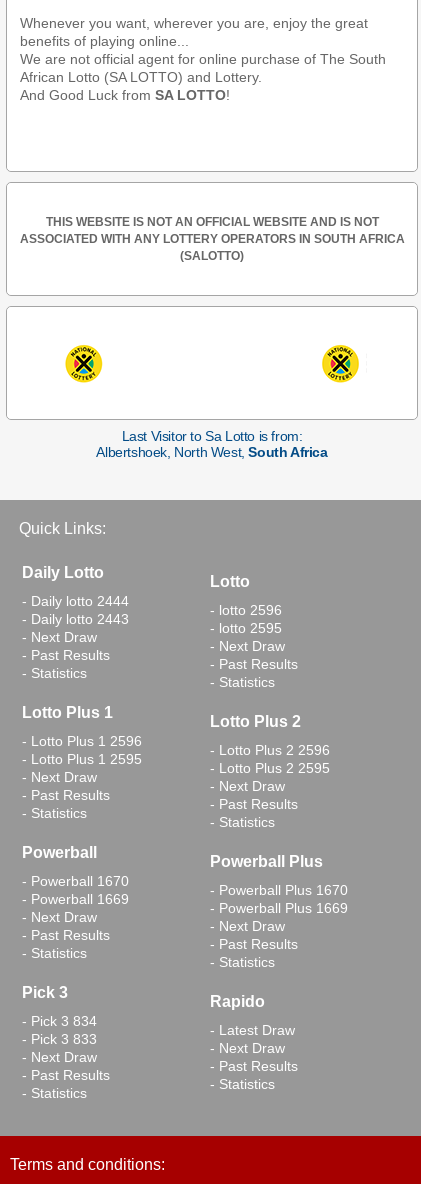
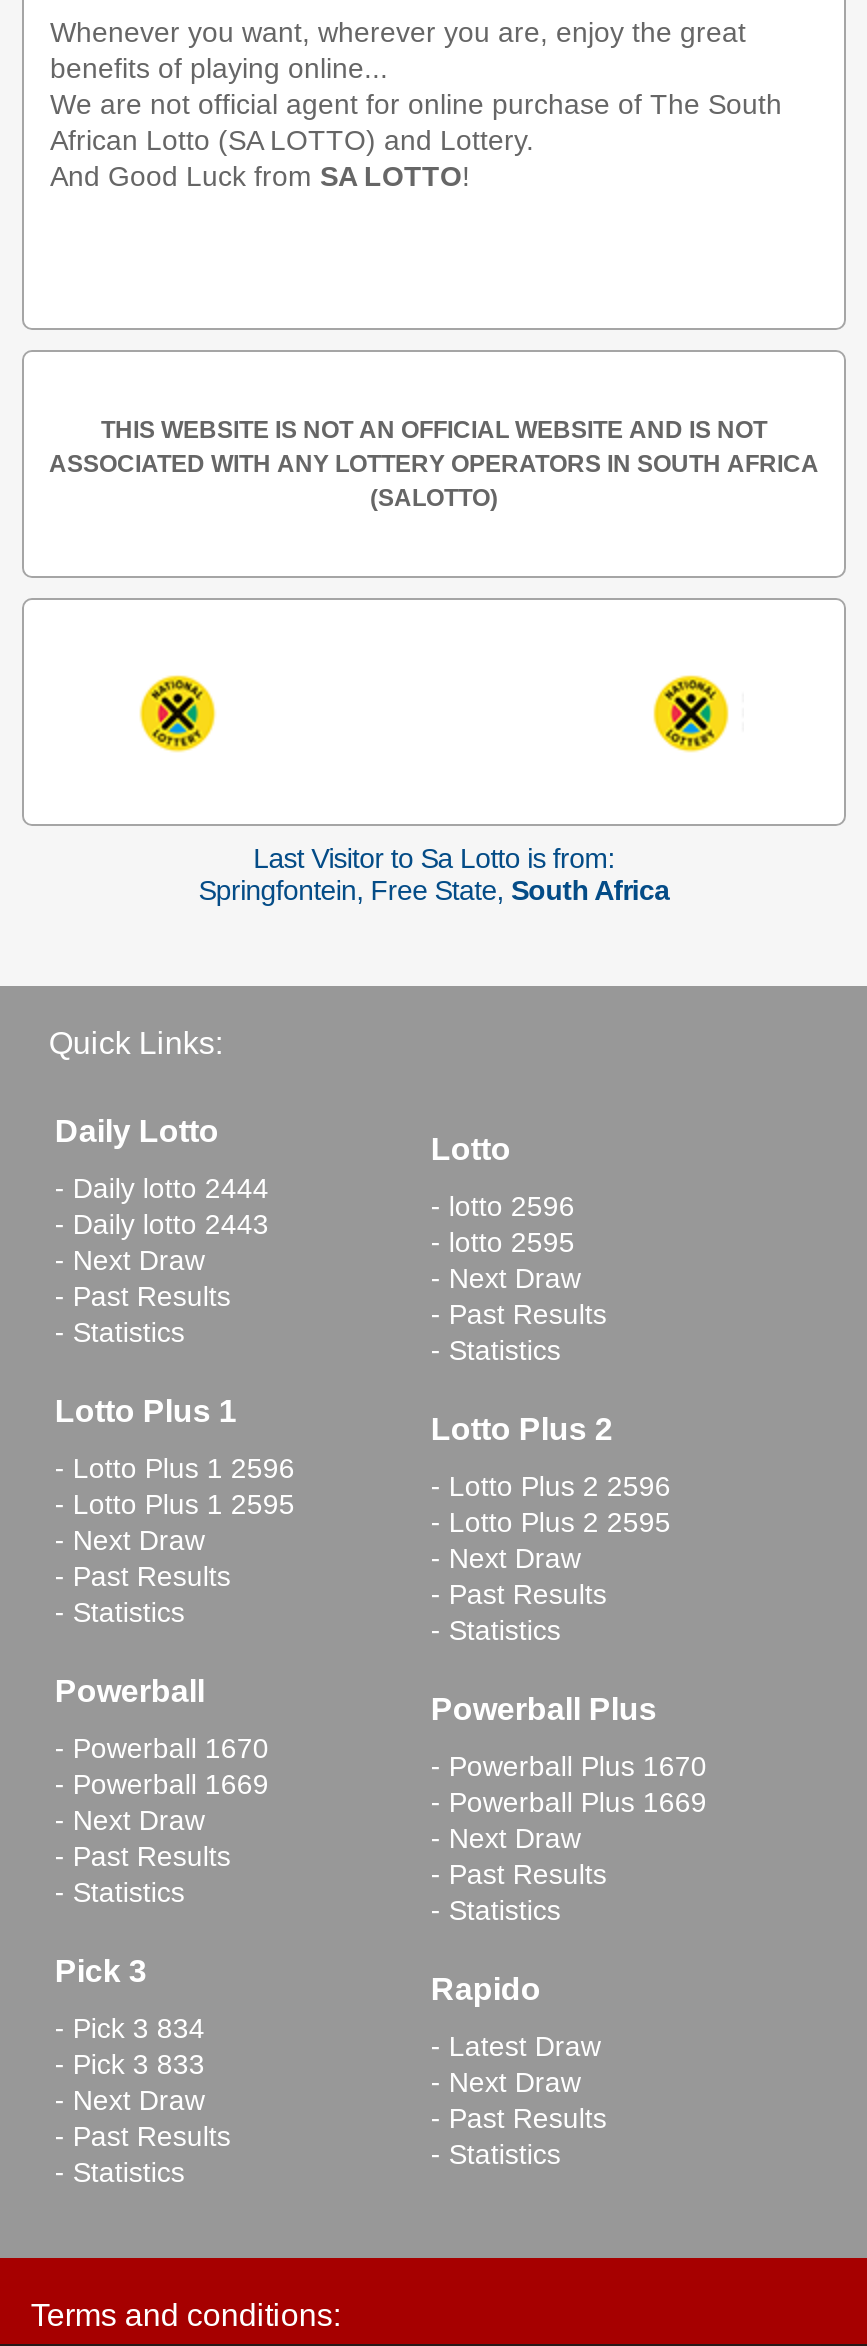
[96,444,328,460] Albertshoek, North West, South Africa -> [199,874,669,906] Springfontein, Free State, South Africa

